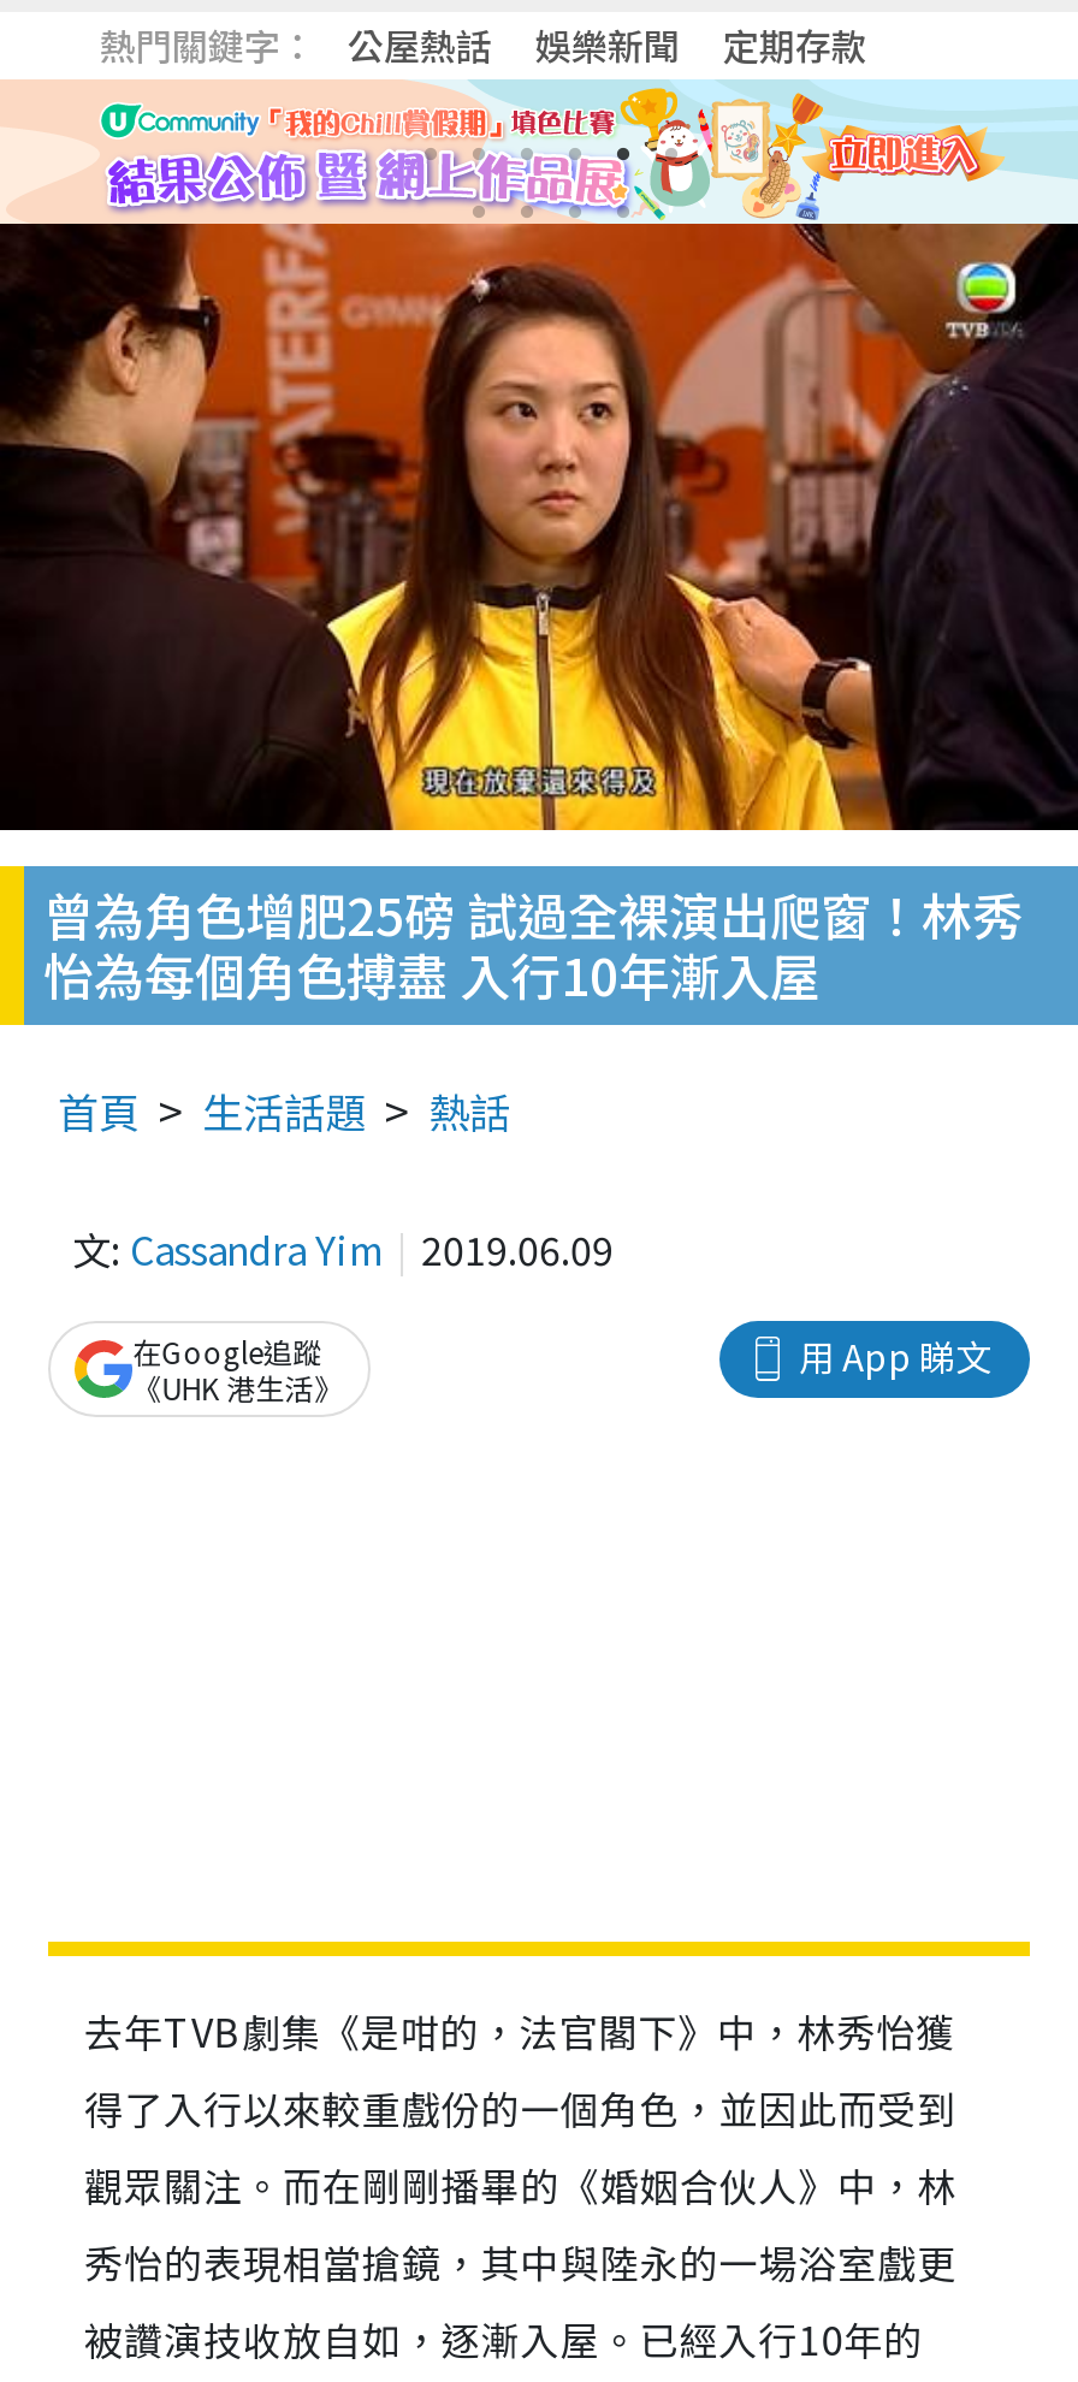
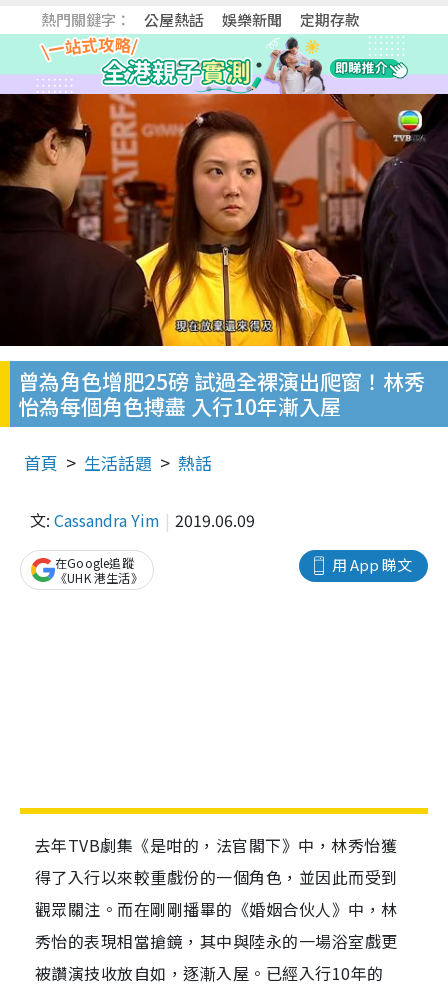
[7,79,1071,224] [image] -> [3,34,445,94] [image]

